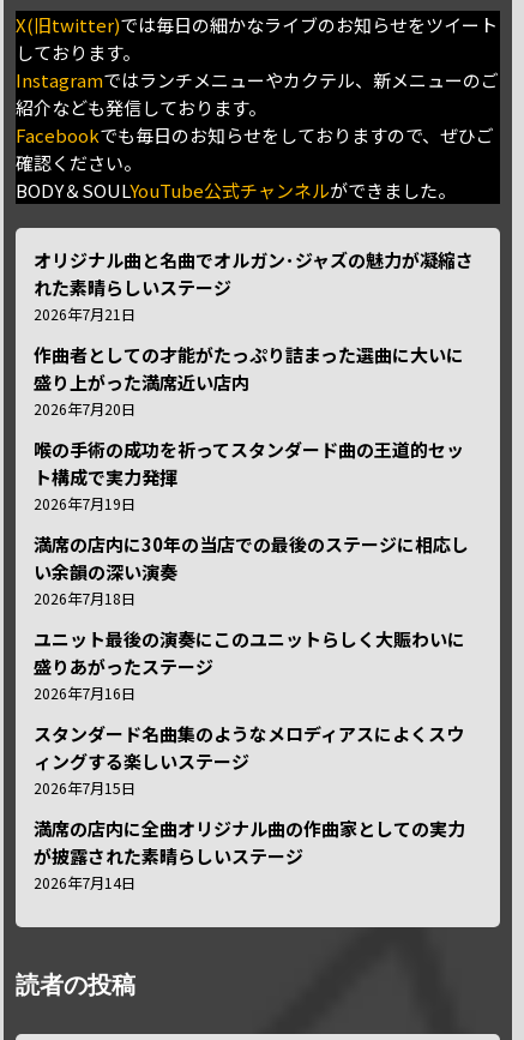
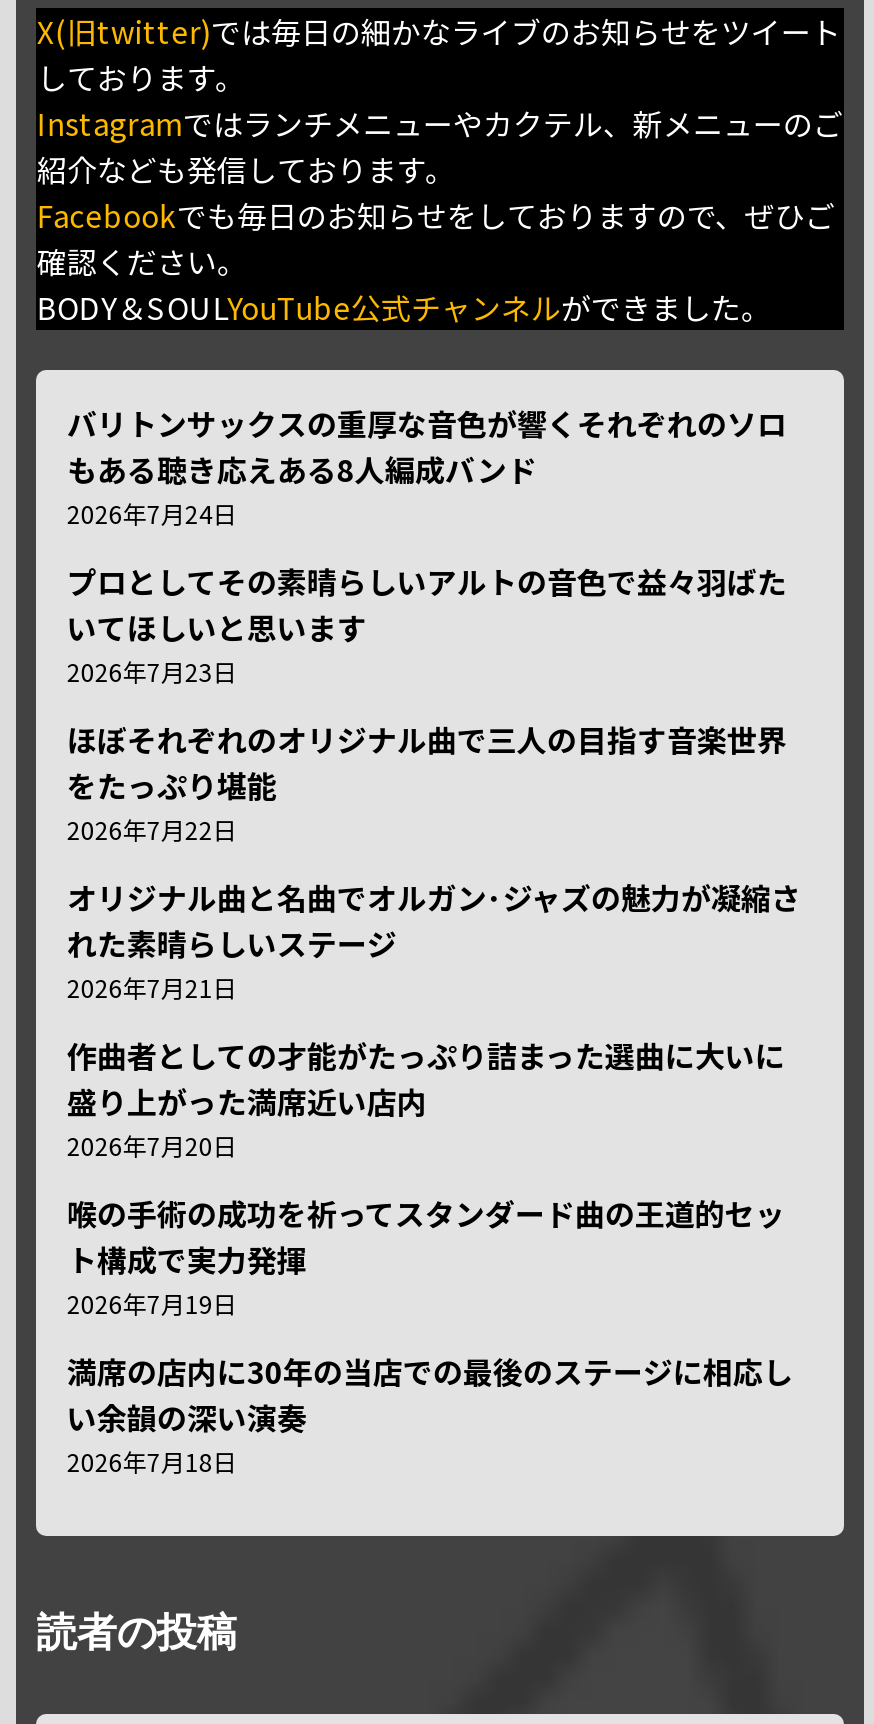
none -> [67,402,787,848] バリトンサックスの重厚な音色が響くそれぞれのソロ | もある聴き応えある8人編成バンド | 2026年7月24日 | プロとしてその素晴らしいアルトの音色で益々羽ばた | いてほしいと思います | 2026年7月23日 | ほぼそれぞれのオリジナル曲で三人の目指す音楽世界 | をたっぷり堪能 | 2026年7月22日
moved [34,247,474,609] -> [67,876,801,1480]: オリジナル曲と名曲でオルガン･ジャズの魅力が凝縮さ | れた素晴らしいステージ | 2026年7月21日 | ... | い余韻の深い演奏 | 2026年7月18日
[34,626,466,893] ユニット最後の演奏にこのユニットらしく大賑わいに | 盛りあがったステージ | 2026年7月16日 | スタンダード名曲集のようなメロディアスによくスウ | ィングする楽しいステージ | 2026年7月15日 | 満席の店内に全曲オリジナル曲の作曲家としての実力 | が披露された素晴らしいステージ | 2026年7月14日 -> none

